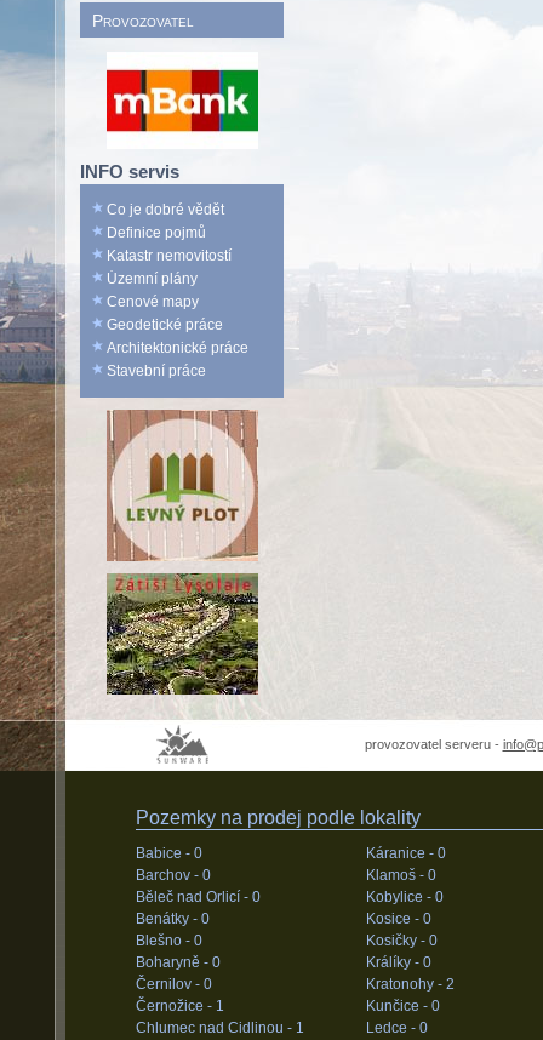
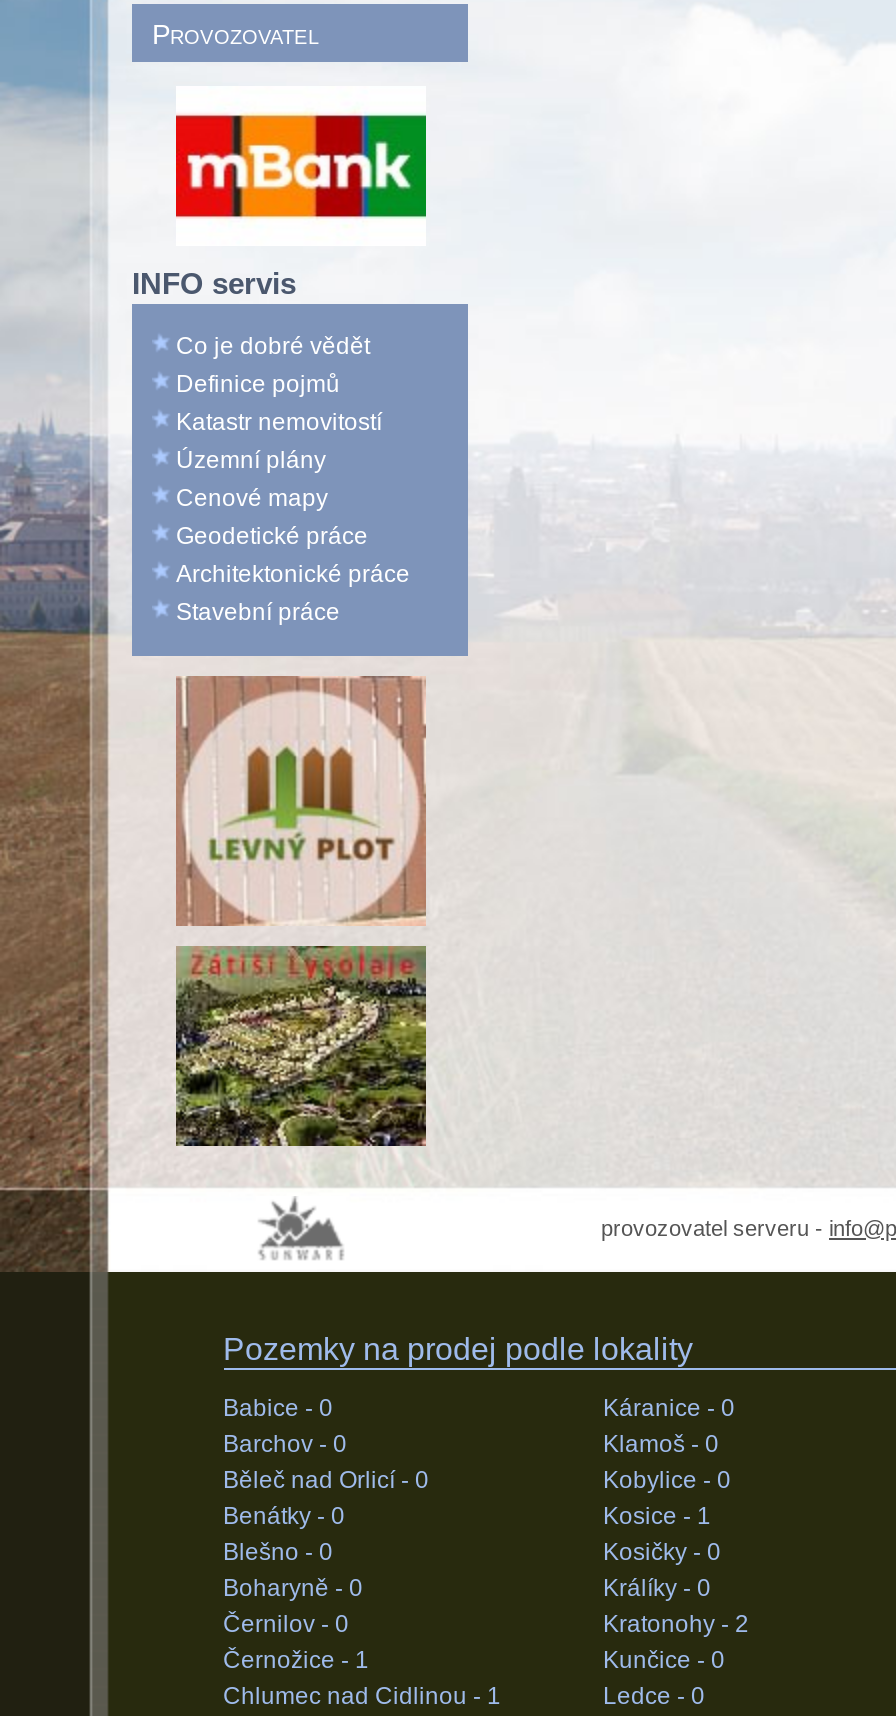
[365,910,431,927] Kosice - 0 -> [603,1502,711,1530] Kosice - 1

